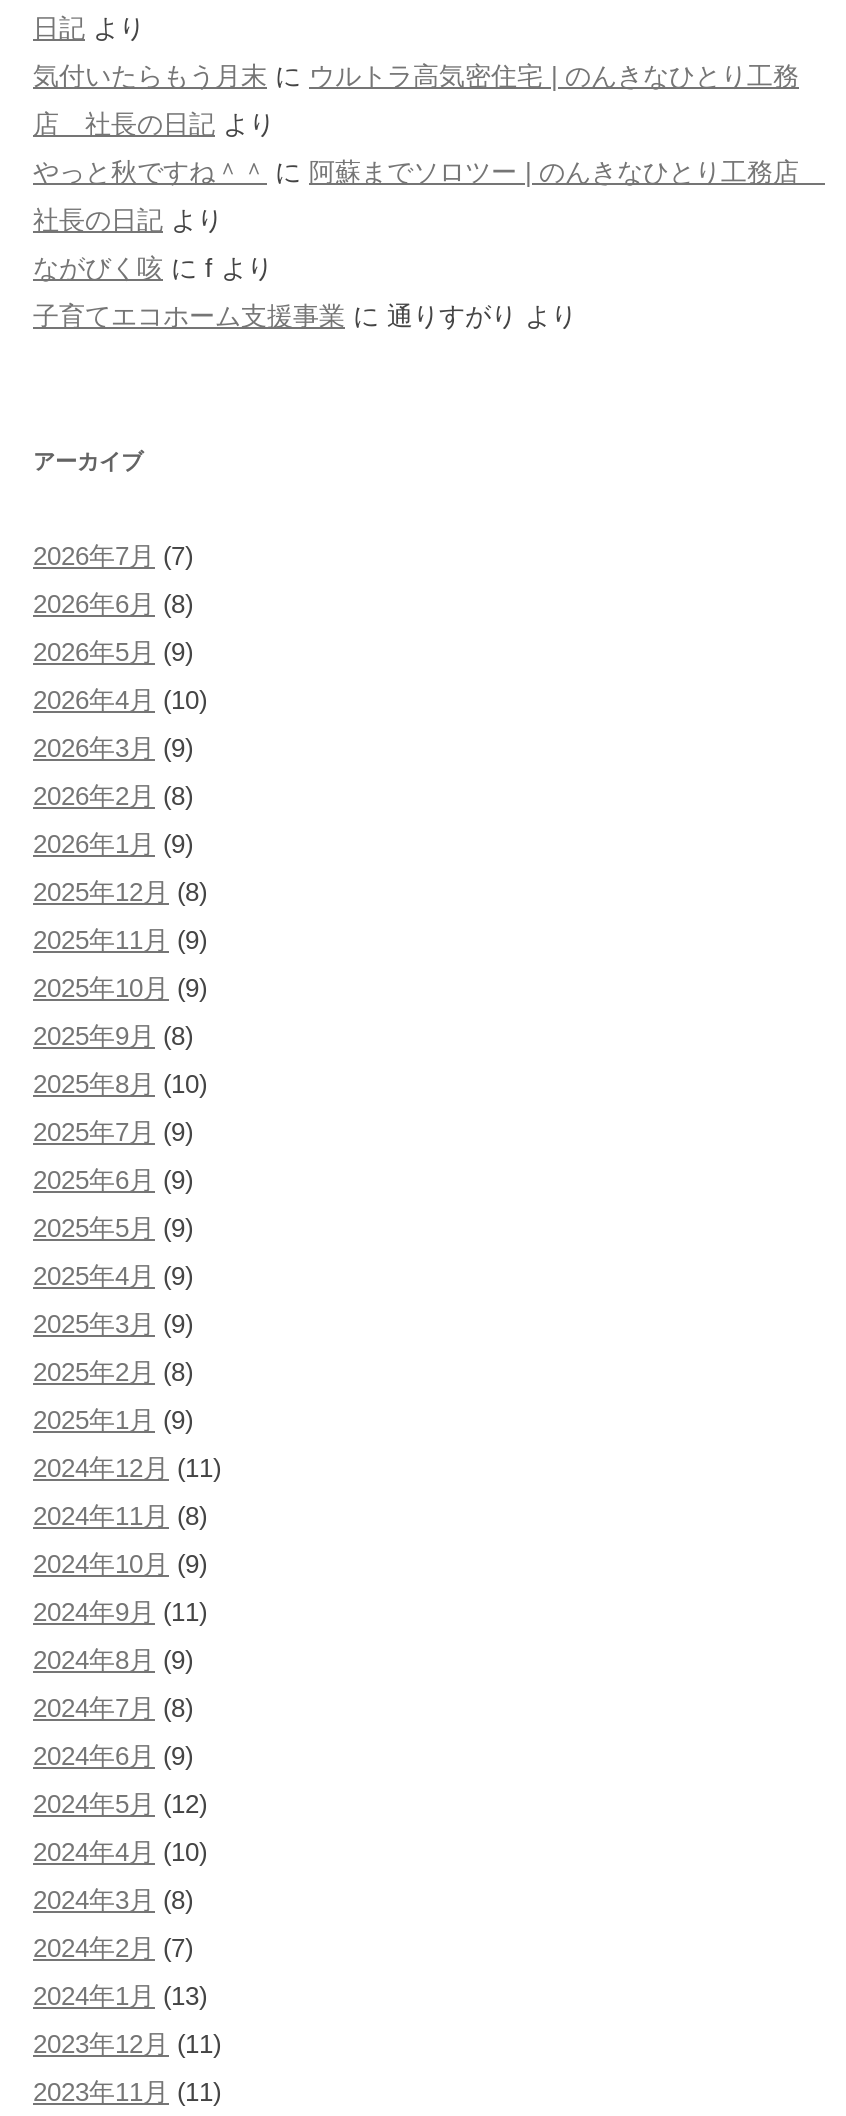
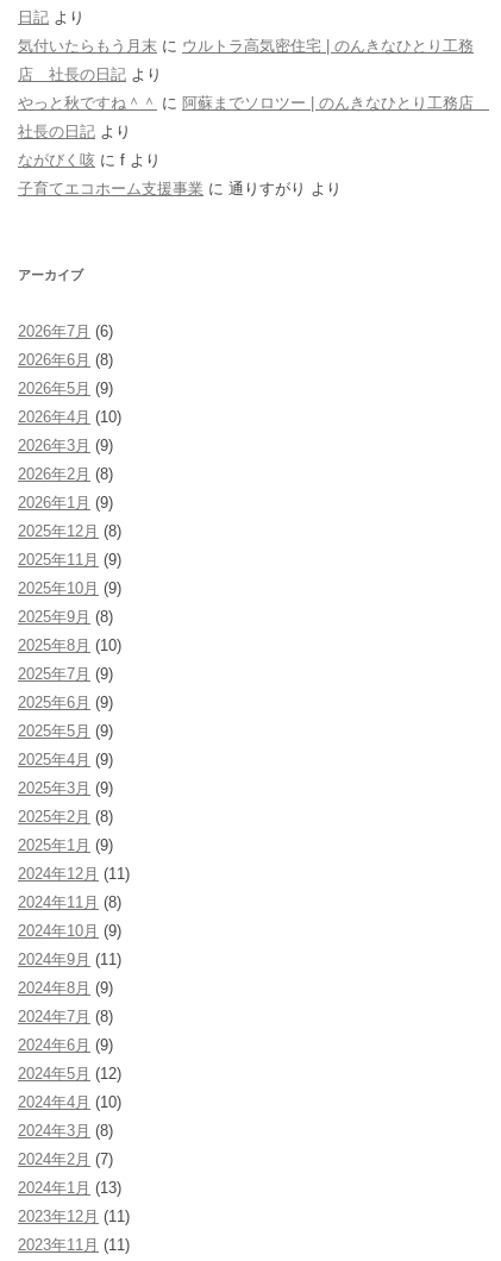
[33,540,193,570] 2026年7月(7) -> [18,322,113,340] 2026年7月(6)

